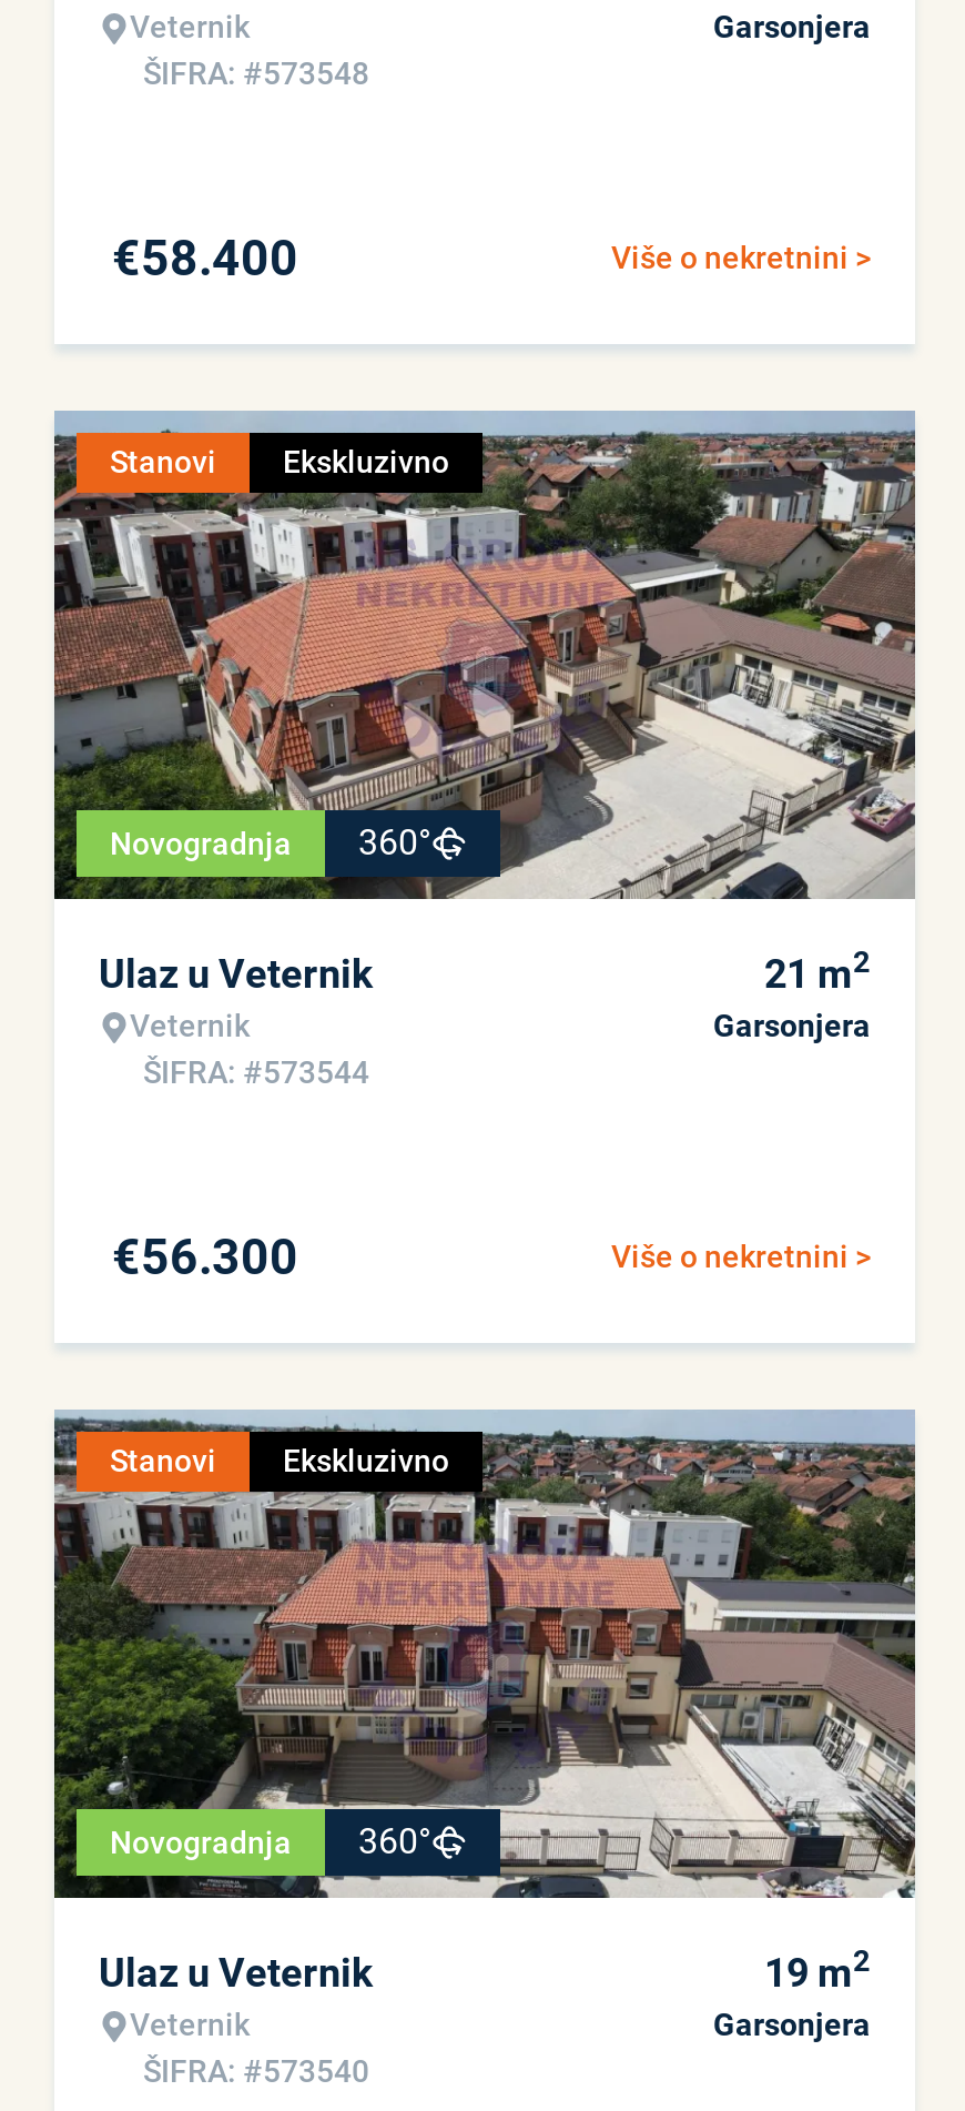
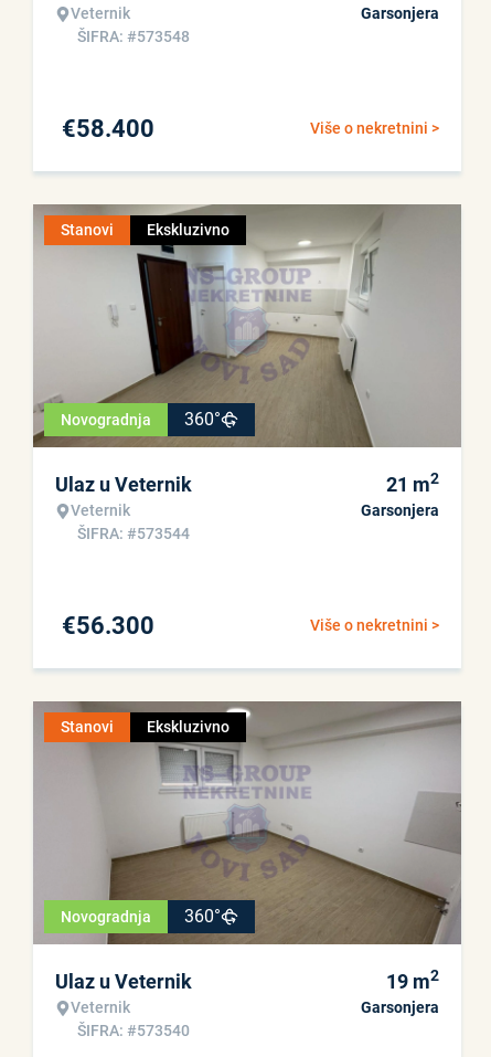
[52,411,915,901] [image] -> [33,204,461,448] [image]
[54,1412,915,1898] [image] -> [34,701,461,945] [image]

